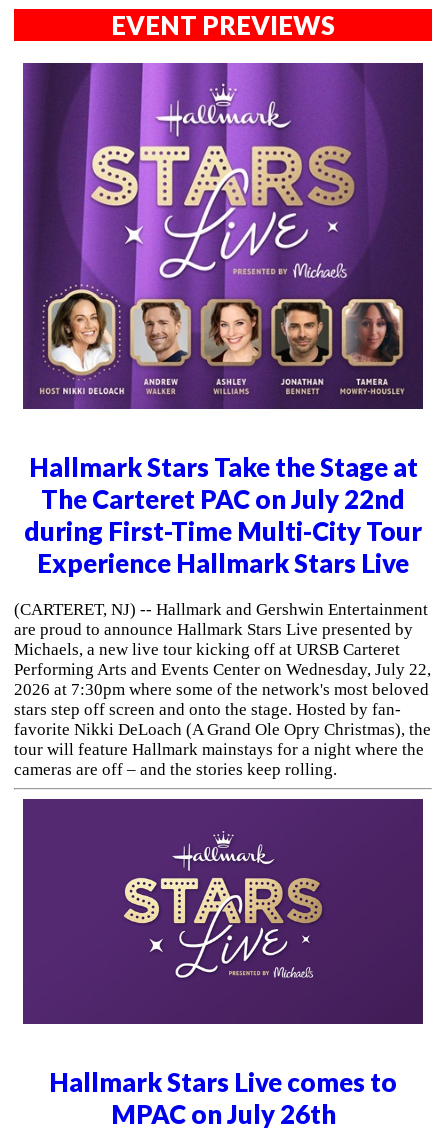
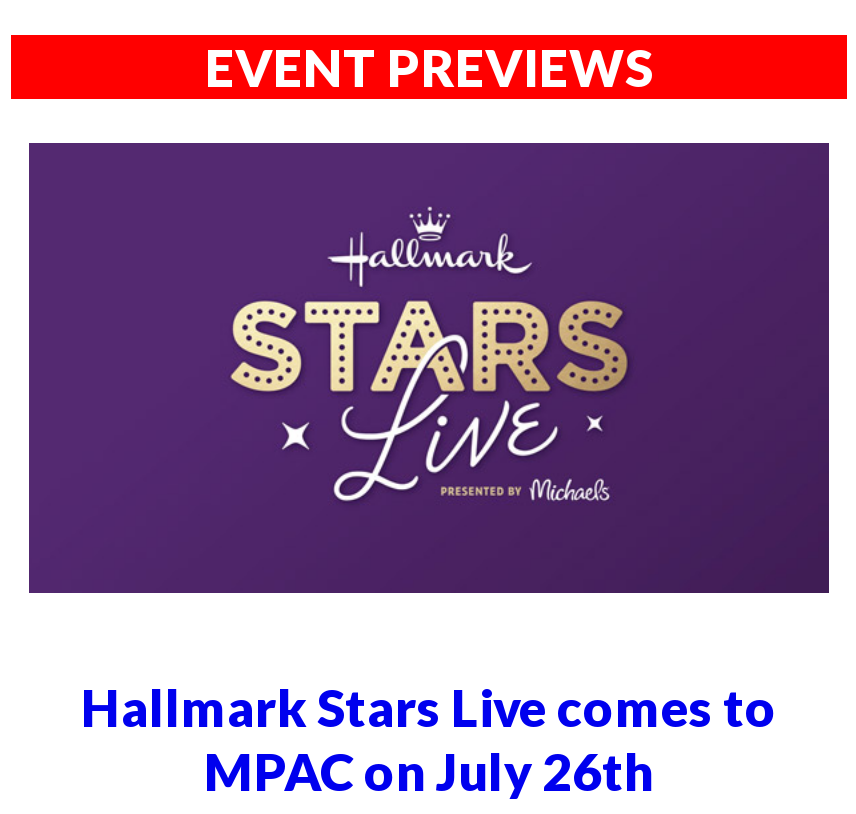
[22,62,424,410] [image] -> none
[14,452,431,779] Hallmark Stars Take the Stage at | The Carteret PAC on July 22nd | during First-Time Multi-City Tour | Experience Hallmark Stars Live | (CARTERET, NJ) -- Hallmark and Gershwin Entertainment | are proud to announce Hallmark Stars Live presented by | Michaels, a new live tour kicking off at URSB Carteret | Performing Arts and Events Center on Wednesday, July 22, | 2026 at 7:30pm where some of the network's most beloved | stars step off screen and onto the stage. Hosted by fan- | favorite Nikki DeLoach (A Grand Ole Opry Christmas), the | tour will feature Hallmark mainstays for a night where the | cameras are off – and the stories keep rolling. -> none

